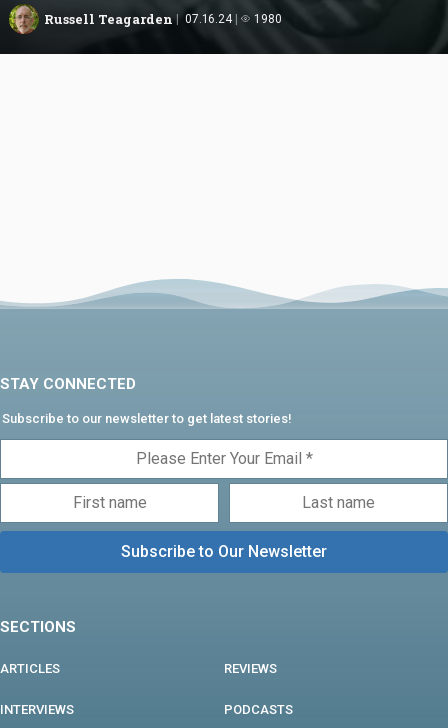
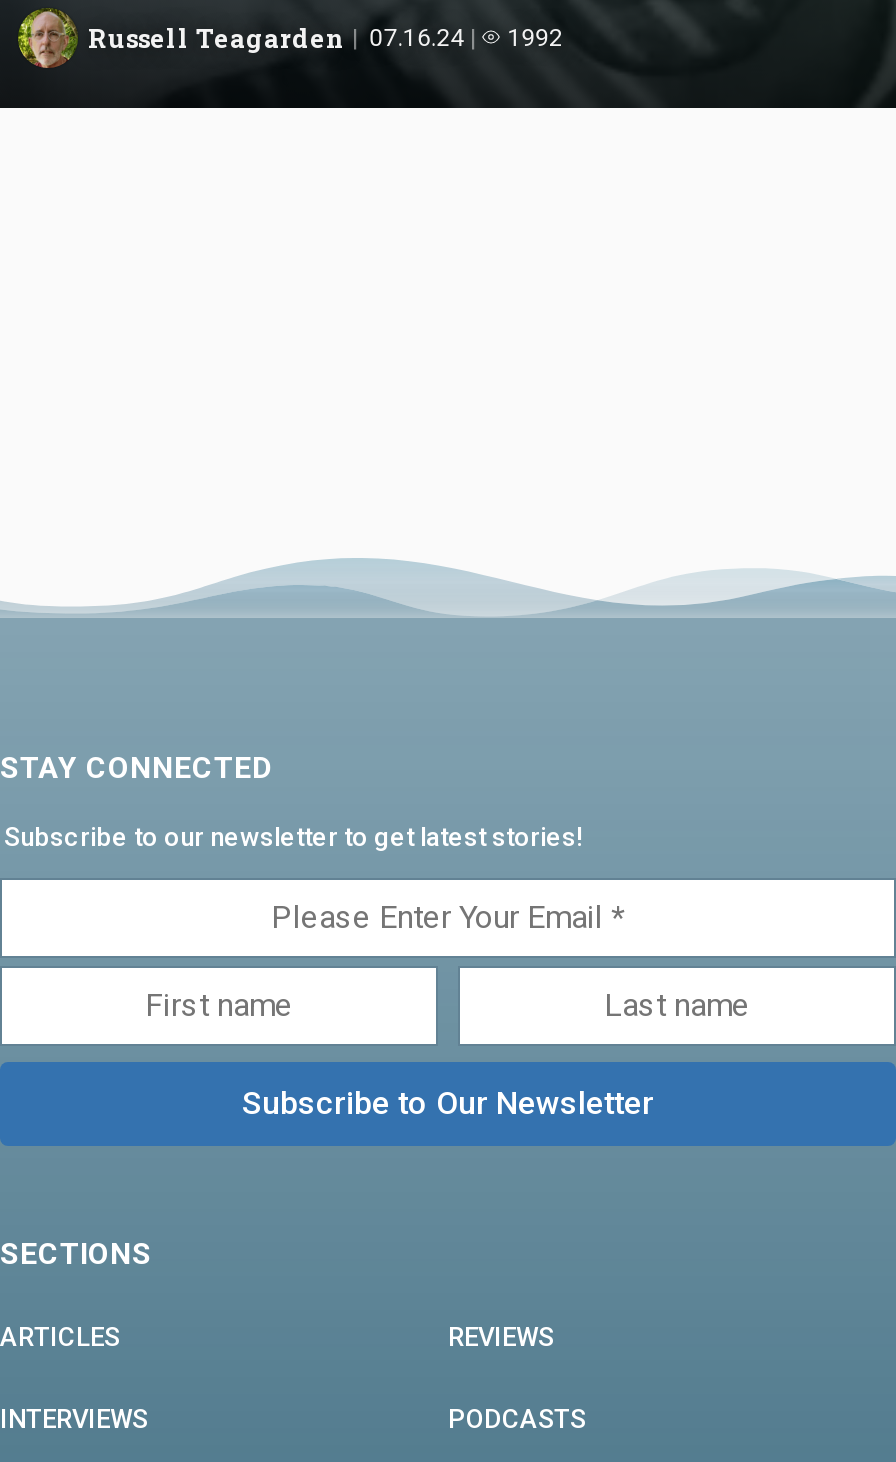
[44,10,281,28] Russell Teagarden 07.16.24 1980 -> [88,20,563,56] Russell Teagarden 07.16.24 1992

